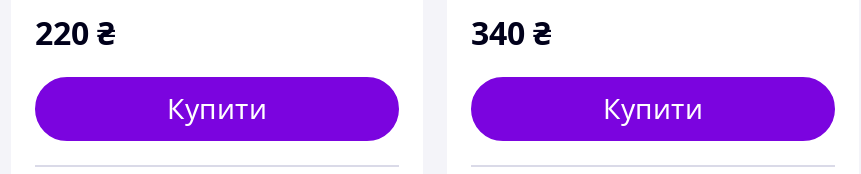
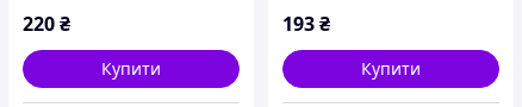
[471,11,551,55] 340 ₴ -> [282,11,330,37] 193 ₴

